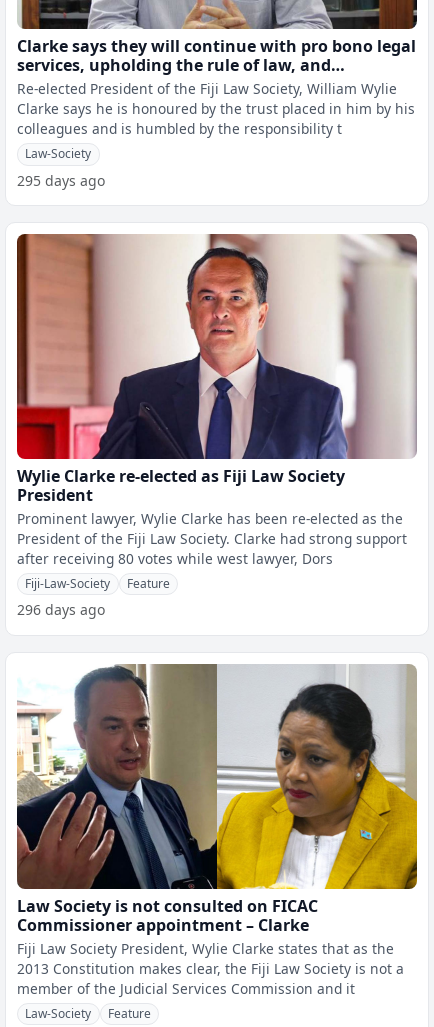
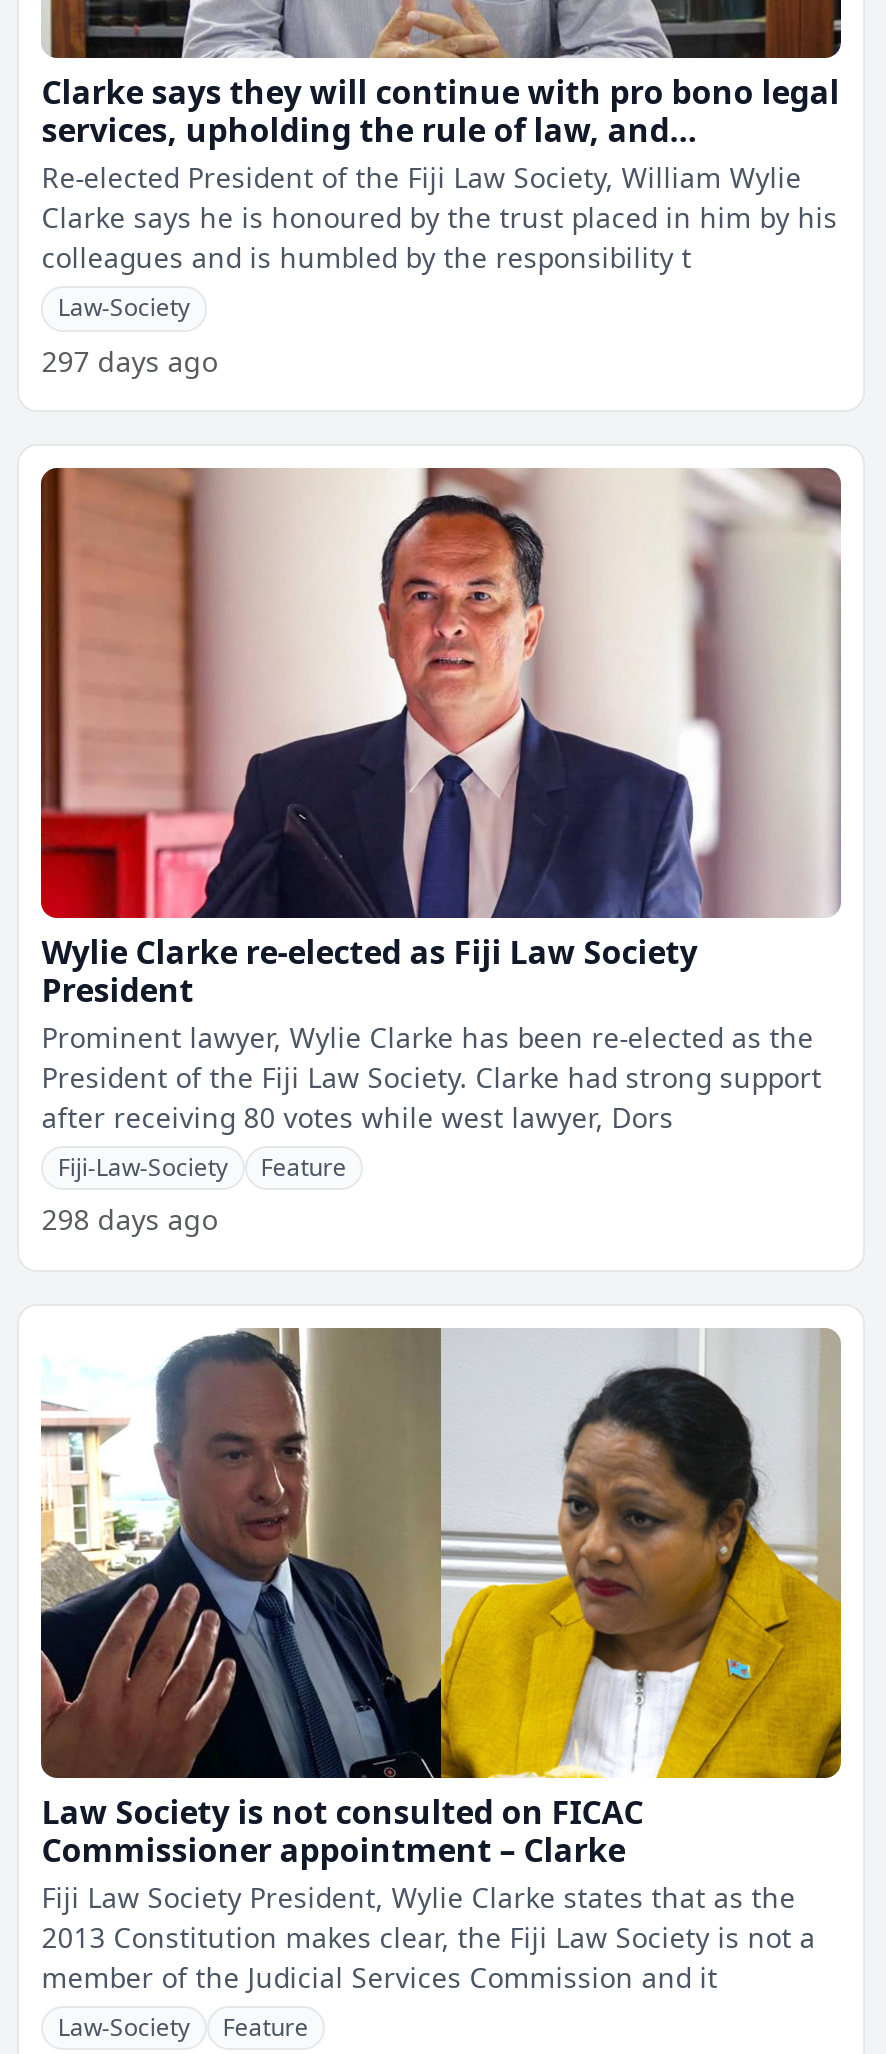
[17,170,105,189] 295 days ago -> [41,341,217,379] 297 days ago
[17,600,105,619] 296 days ago -> [41,1201,217,1239] 298 days ago

